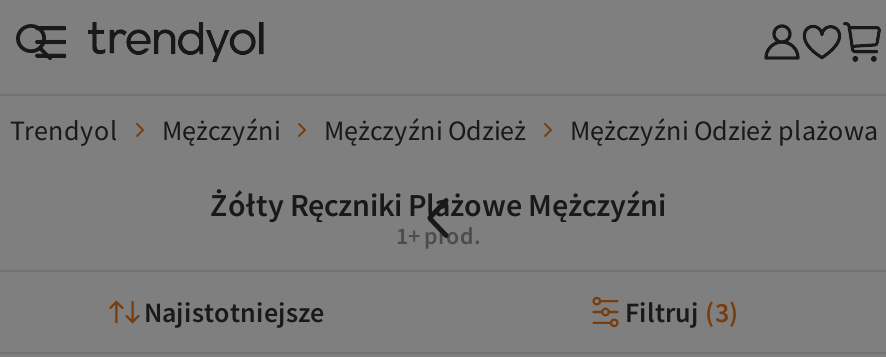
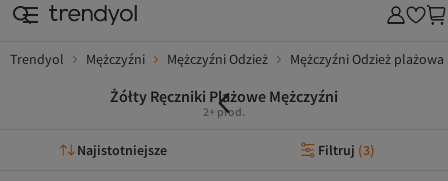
[396,220,480,250] 1+ prod. -> [203,104,245,119] 2+ prod.

